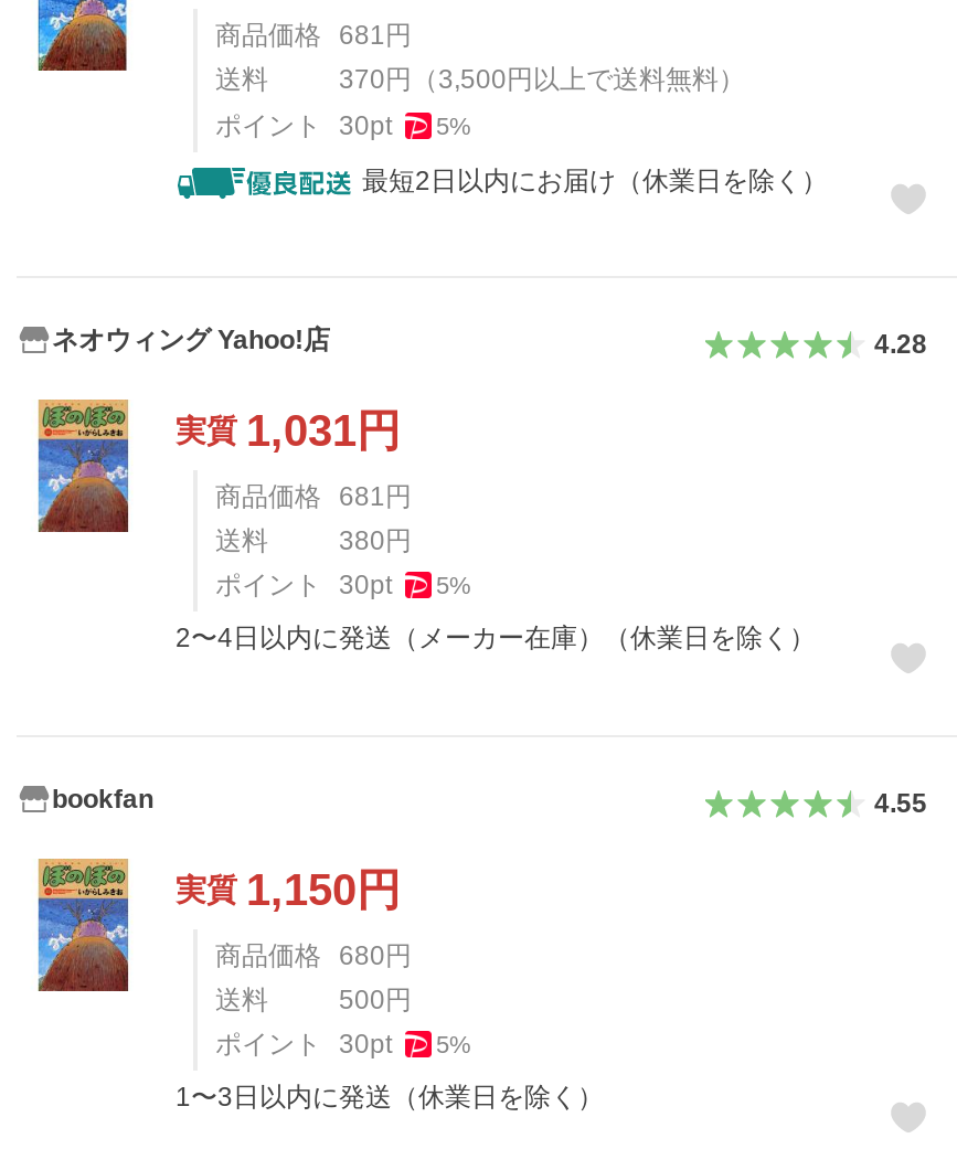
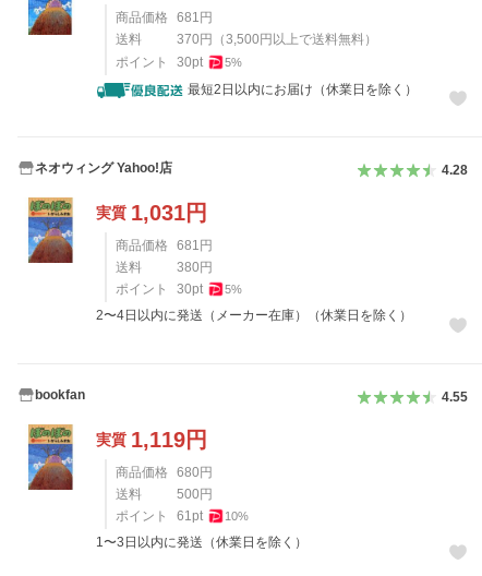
[176,865,401,914] 実質1,150円 -> [96,428,207,452] 実質1,119円
[215,1029,392,1060] ポイント 30pt -> [116,508,203,524] ポイント 61pt
[436,1031,471,1057] 5% -> [225,509,249,523] 10%

